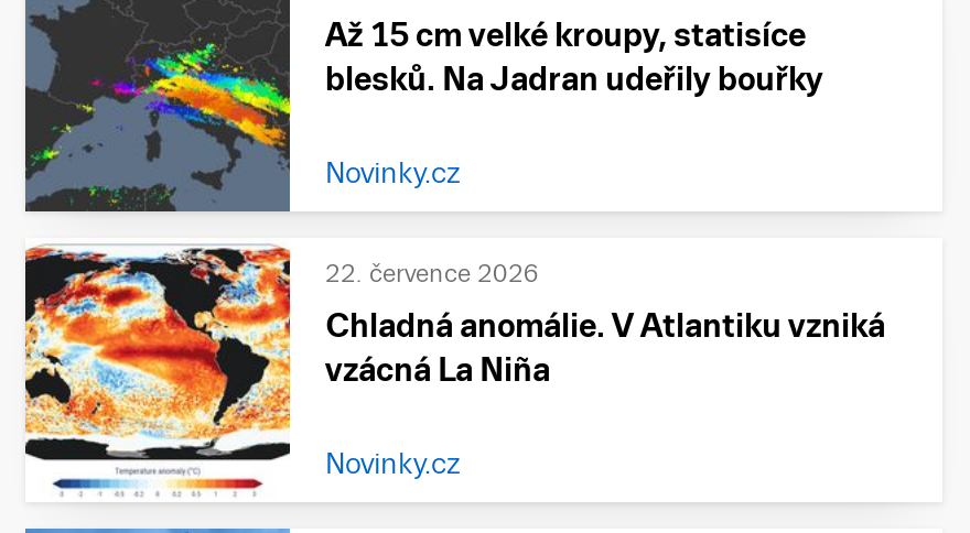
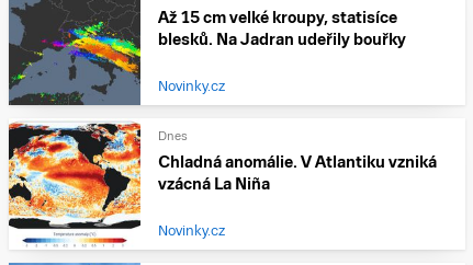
[325,260,539,286] 22. července 2026 -> [158,129,188,142] Dnes

